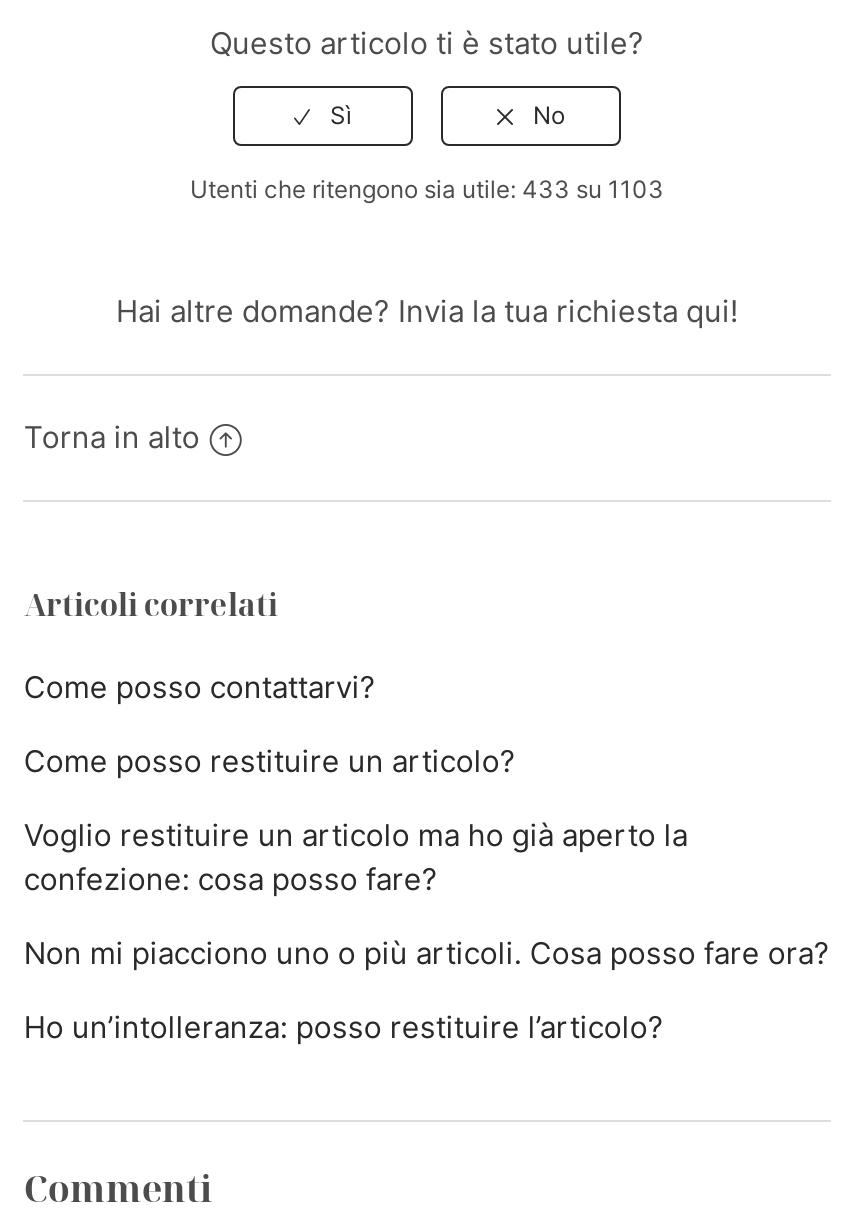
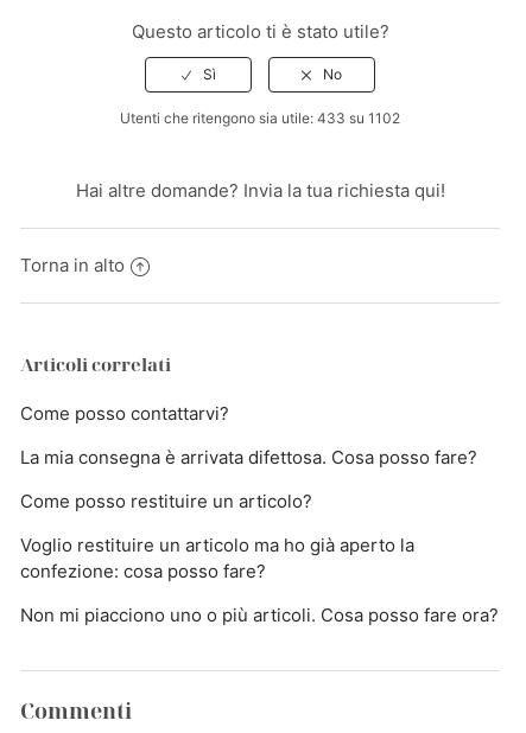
[190,175,664,205] Utenti che ritengono sia utile: 433 su 1103 -> [120,110,400,127] Utenti che ritengono sia utile: 433 su 1102
none -> [21,446,478,469] La mia consegna è arrivata difettosa. Cosa posso fare?
moved [24,743,830,973] -> [21,490,499,627]: Come posso restituire un articolo? | Voglio restituire un articolo ma ho già aperto la | confezione: cosa posso fare? | Non mi piacciono uno o più articoli. Cosa posso fare ora?
[24,1009,664,1047] Ho un’intolleranza: posso restituire l’articolo? -> none

